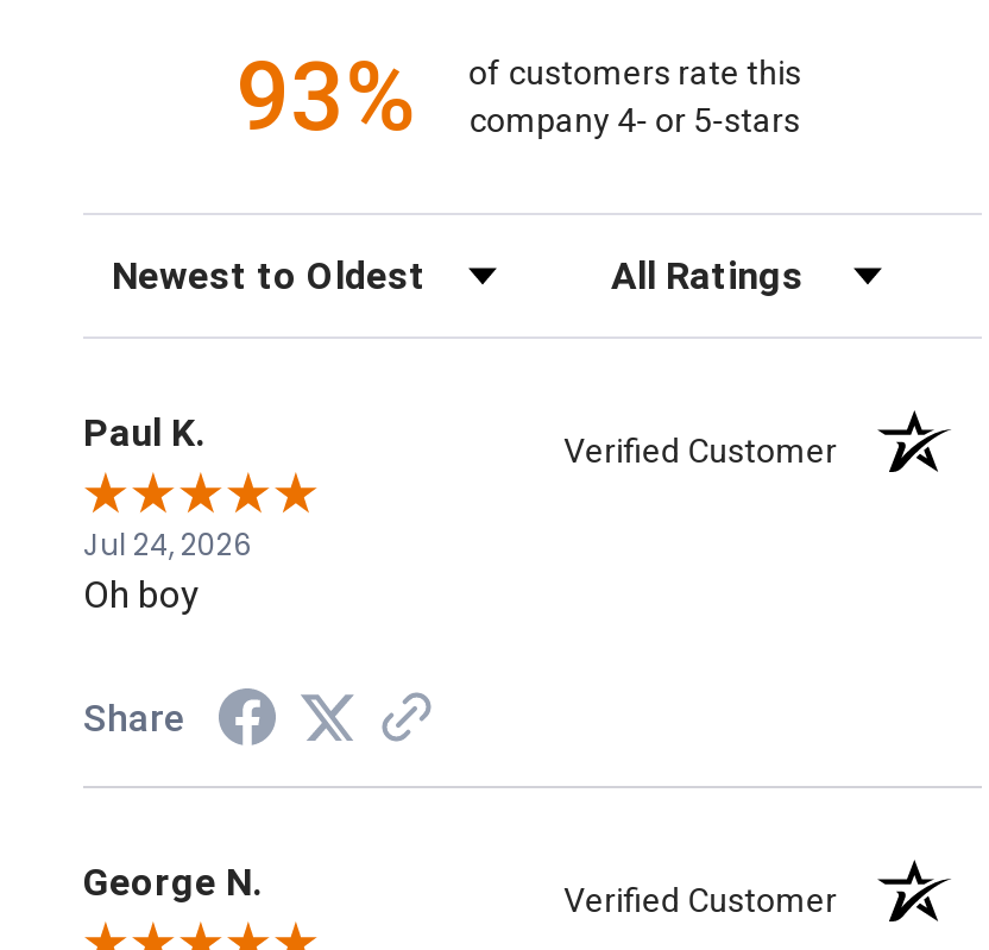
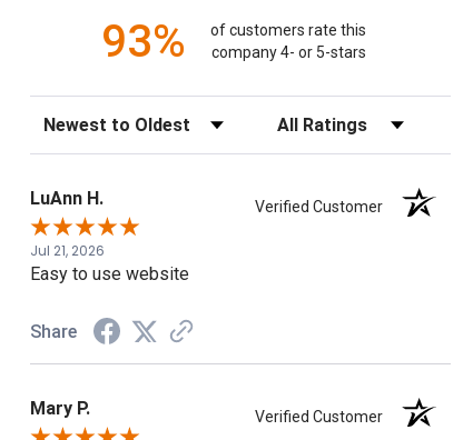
[83,410,204,455] Paul K. -> [30,188,104,209] LuAnn H.
[83,524,252,617] Jul 24, 2026 | Oh boy -> [30,241,189,284] Jul 21, 2026 | Easy to use website
[83,859,262,905] George N. -> [30,398,90,419] Mary P.

